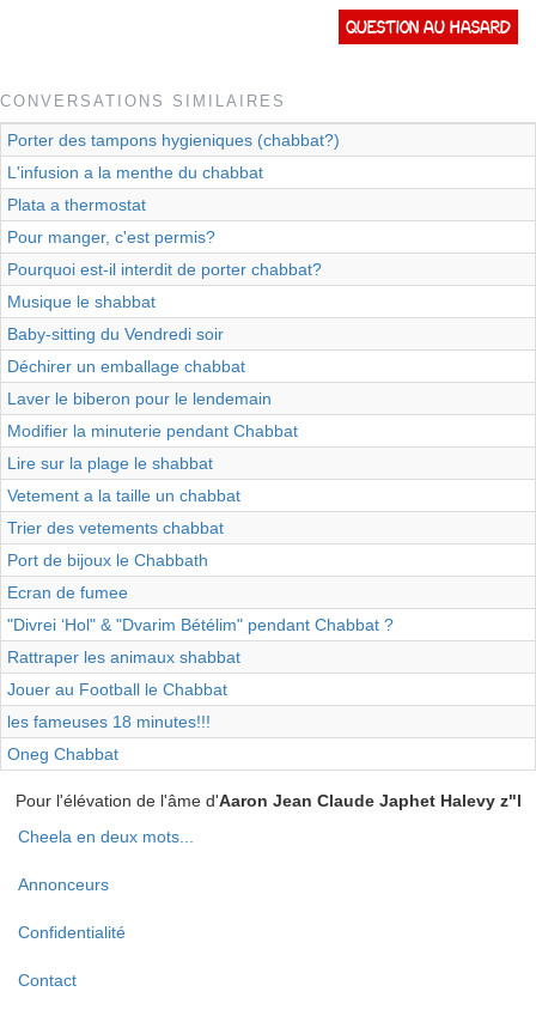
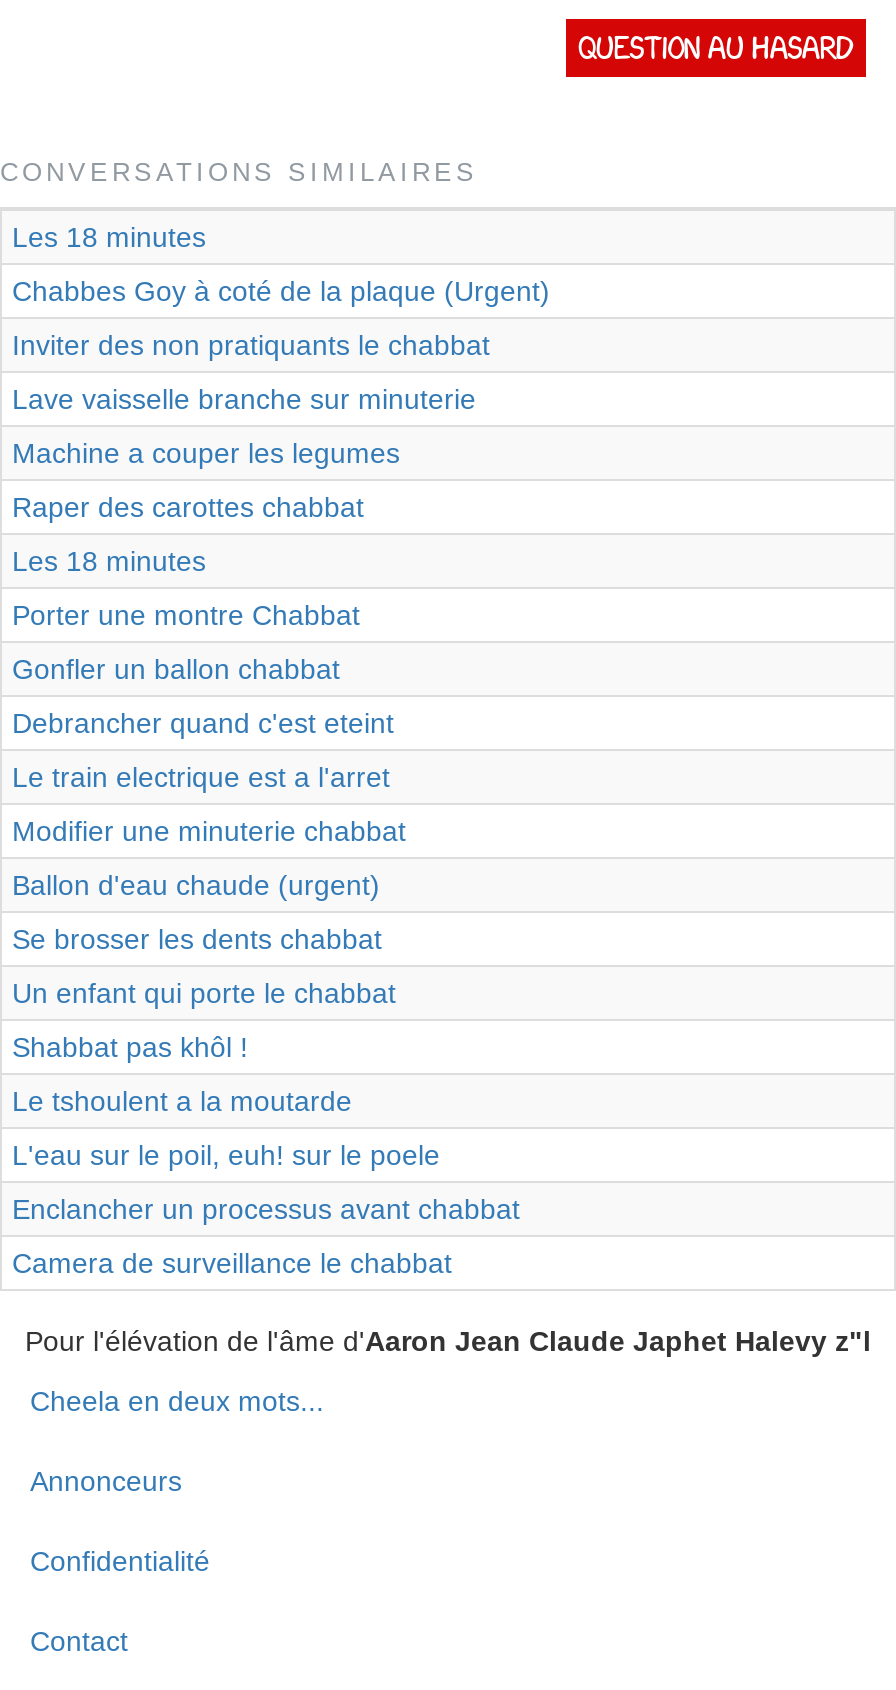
[7,130,340,150] Porter des tampons hygieniques (chabbat?) -> [12,221,206,253] Les 18 minutes
[7,163,263,182] L'infusion a la menthe du chabbat -> [12,275,550,307] Chabbes Goy à coté de la plaque (Urgent)
[7,195,146,214] Plata a thermostat -> [12,329,490,361] Inviter des non pratiquants le chabbat
[7,227,215,247] Pour manger, c'est permis? -> [12,383,476,415] Lave vaisselle branche sur minuterie
[7,260,322,279] Pourquoi est-il interdit de porter chabbat? -> [12,437,400,469] Machine a couper les legumes
[7,292,156,311] Musique le shabbat -> [12,491,364,523] Raper des carottes chabbat
[7,324,224,343] Baby-sitting du Vendredi soir -> [12,545,206,577] Les 18 minutes
[7,357,245,376] Déchirer un emballage chabbat -> [12,599,360,631] Porter une montre Chabbat
[7,389,272,408] Laver le biberon pour le lendemain -> [12,653,340,685] Gonfler un ballon chabbat
[7,421,298,440] Modifier la minuterie pendant Chabbat -> [12,707,394,739] Debrancher quand c'est eteint
[7,454,213,473] Lire sur la plage le shabbat -> [12,761,390,793] Le train electrique est a l'arret
[7,486,240,505] Vetement a la taille un chabbat -> [12,815,406,847] Modifier une minuterie chabbat
[7,518,224,537] Trier des vetements chabbat -> [12,869,380,901] Ballon d'eau chaude (urgent)
[7,550,208,570] Port de bijoux le Chabbath -> [12,923,382,955] Se brosser les dents chabbat
[7,583,128,602] Ecran de fumee -> [12,977,396,1009] Un enfant qui porte le chabbat
[7,615,394,634] "Divrei ‘Hol" & "Dvarim Bétélim" pendant Chabbat ? -> [12,1031,248,1063] Shabbat pas khôl !
[7,647,240,667] Rattraper les animaux shabbat -> [12,1085,352,1117] Le tshoulent a la moutarde
[7,680,227,699] Jouer au Football le Chabbat -> [12,1139,440,1171] L'eau sur le poil, euh! sur le poele
[7,712,211,731] les fameuses 18 minutes!!! -> [12,1193,520,1225] Enclancher un processus avant chabbat
[7,744,118,764] Oneg Chabbat -> [12,1247,452,1279] Camera de surveillance le chabbat

